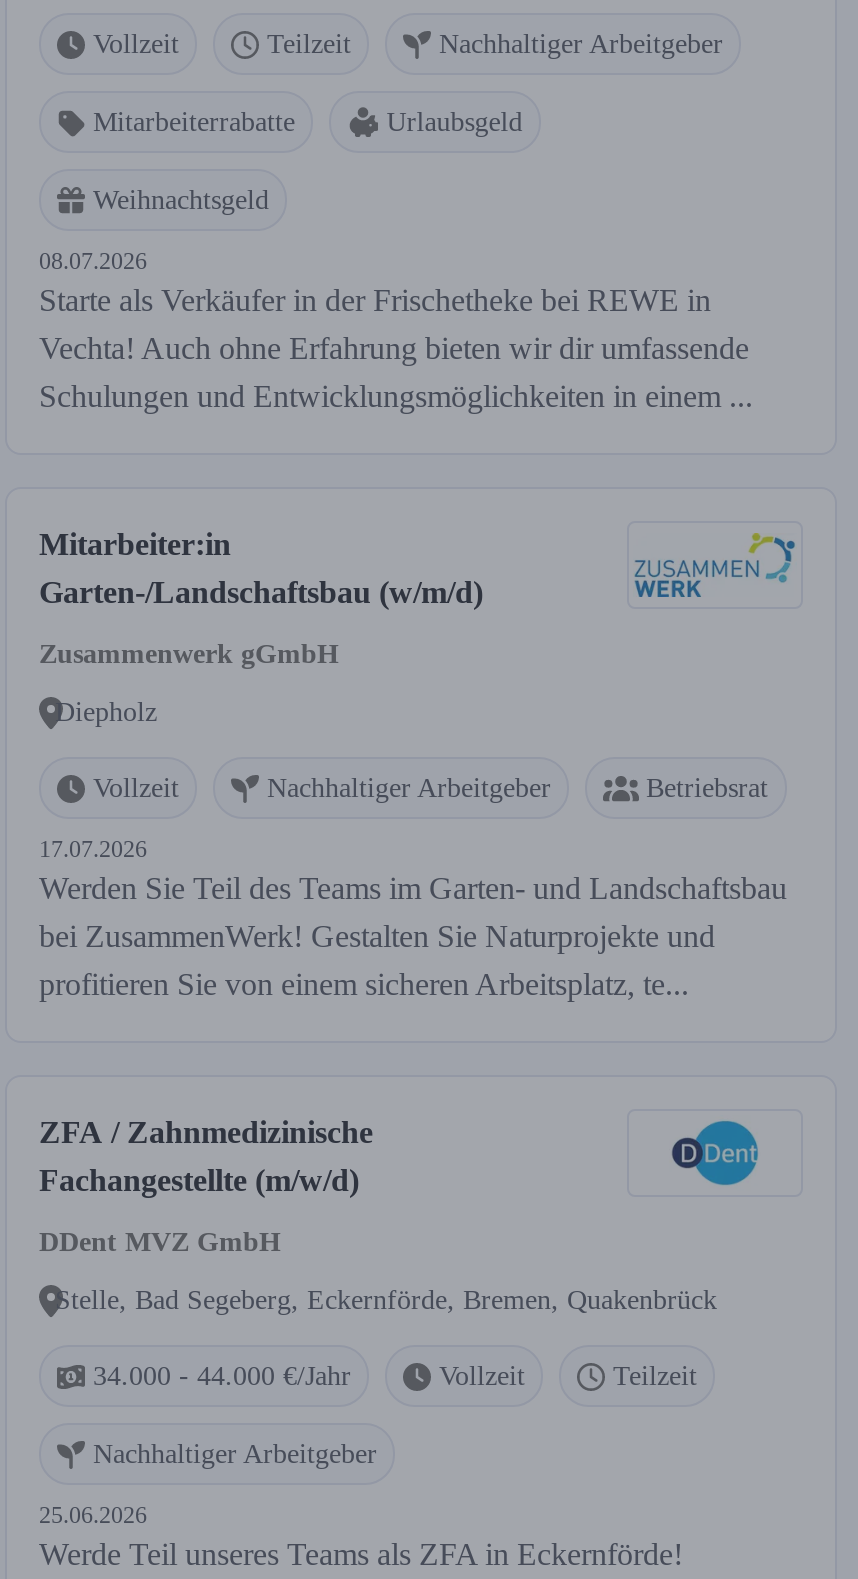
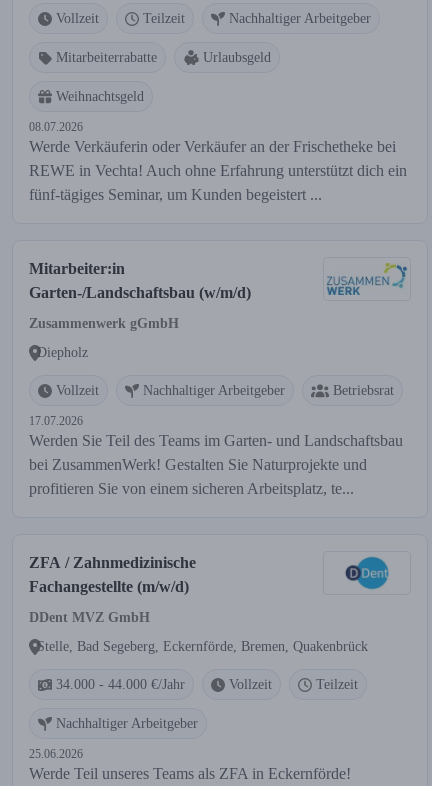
[39,283,753,413] Starte als Verkäufer in der Frischetheke bei REWE in | Vechta! Auch ohne Erfahrung bieten wir dir umfassende | Schulungen und Entwicklungsmöglichkeiten in einem ... -> [29,138,407,203] Werde Verkäuferin oder Verkäufer an der Frischetheke bei | REWE in Vechta! Auch ohne Erfahrung unterstützt dich ein | fünf-tägiges Seminar, um Kunden begeistert ...

